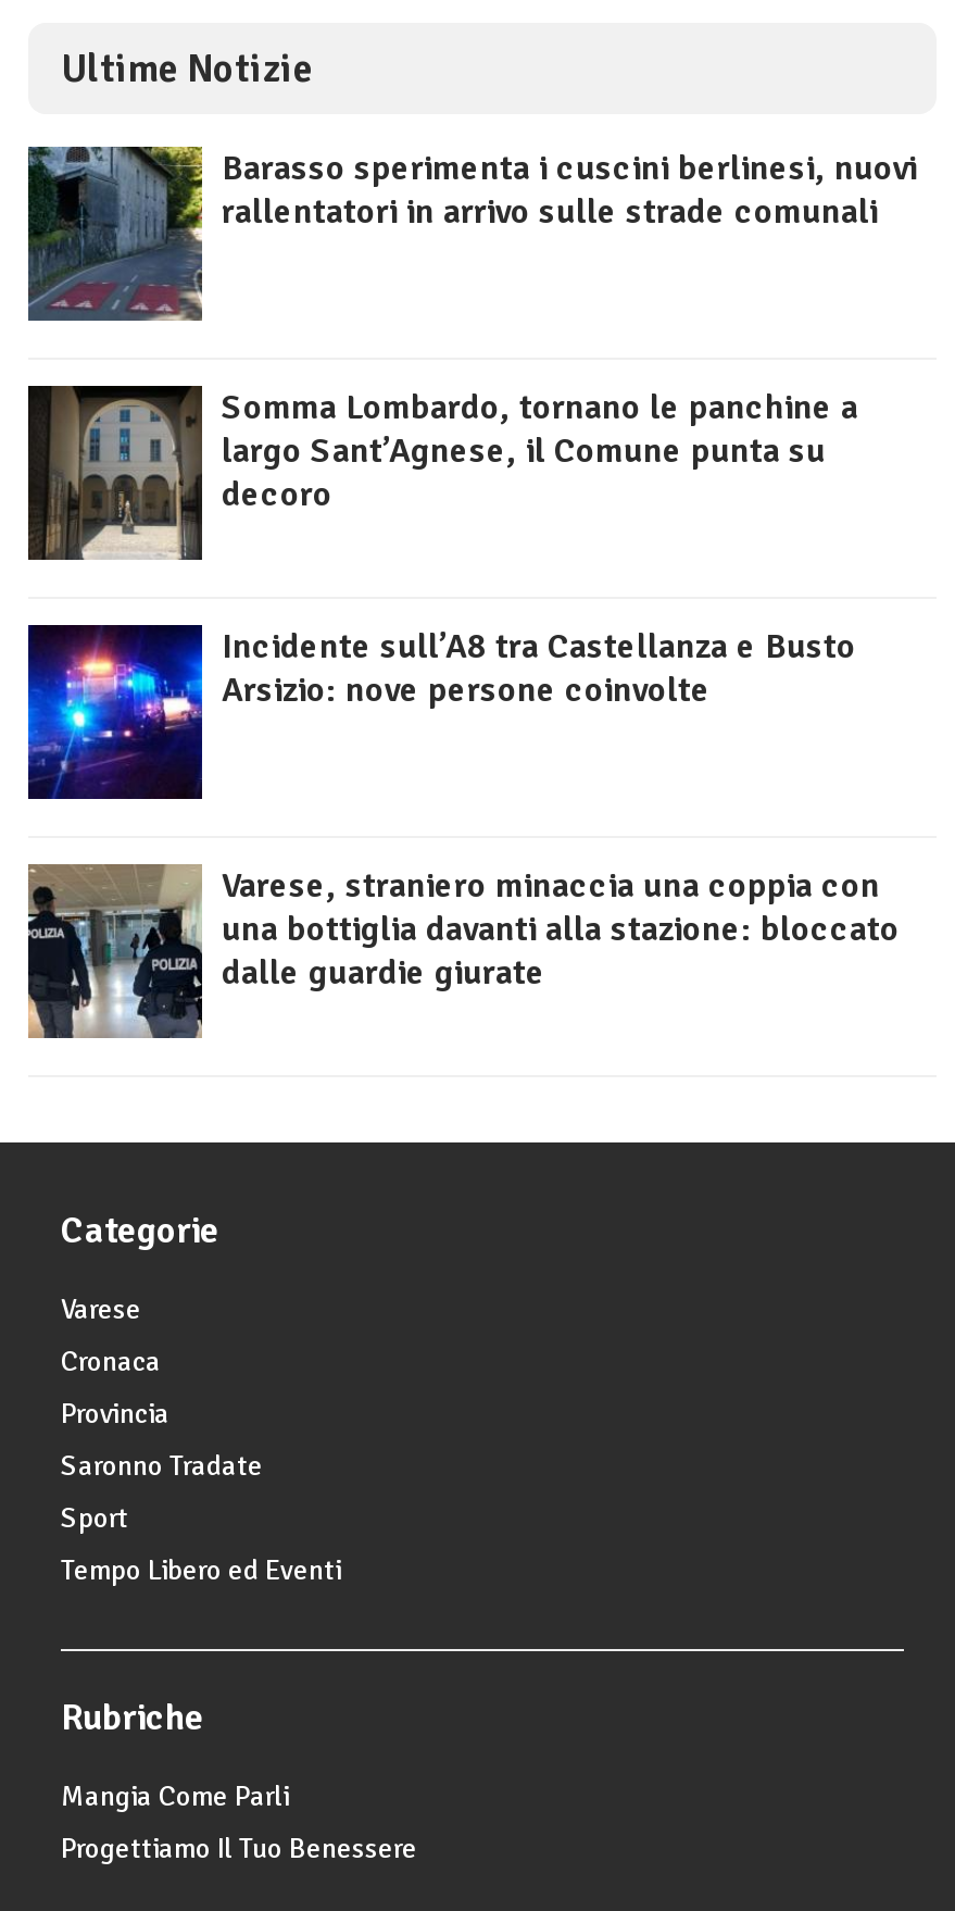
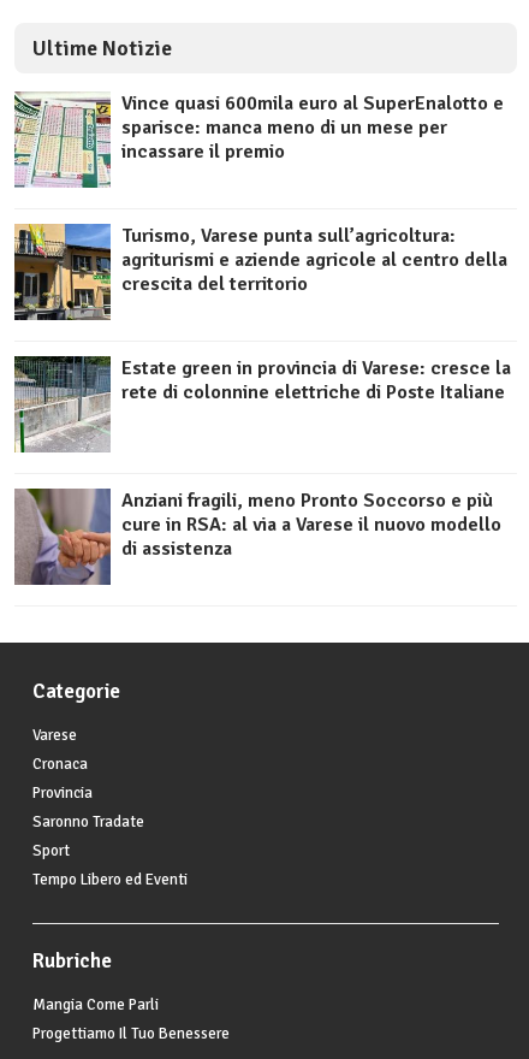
[26,145,919,323] [image] | Barasso sperimenta i cuscini berlinesi, nuovi | rallentatori in arrivo sulle strade comunali -> [13,90,504,189] [image] | Vince quasi 600mila euro al SuperEnalotto e | sparisce: manca meno di un mese per | incassare il premio
[26,384,858,560] [image] | Somma Lombardo, tornano le panchine a | largo Sant’Agnese, il Comune punta su | decoro -> [13,223,507,321] [image] | Turismo, Varese punta sull’agricoltura: | agriturismi e aziende agricole al centro della | crescita del territorio
[26,625,856,801] [image] | Incidente sull’A8 tra Castellanza e Busto | Arsizio: nove persone coinvolte -> [13,356,511,454] [image] | Estate green in provincia di Varese: cresce la | rete di colonnine elettriche di Poste Italiane
[26,864,900,1038] [image] | Varese, straniero minaccia una coppia con | una bottiglia davanti alla stazione: bloccato | dalle guardie giurate -> [13,487,501,586] [image] | Anziani fragili, meno Pronto Soccorso e più | cure in RSA: al via a Varese il nuovo modello | di assistenza

